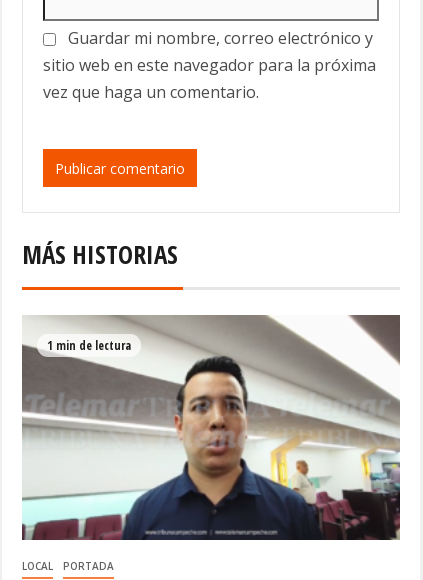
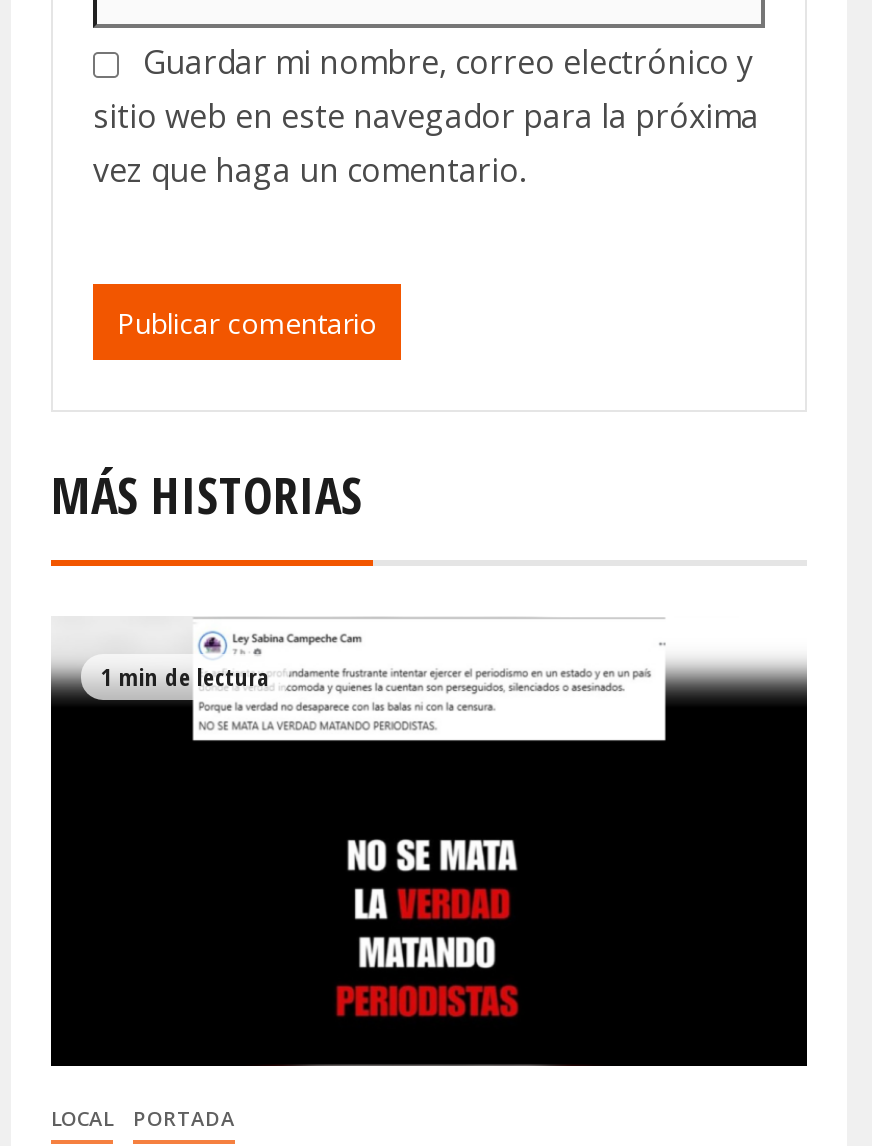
[21,314,401,541] [image] -> [49,616,809,1068] [image]

